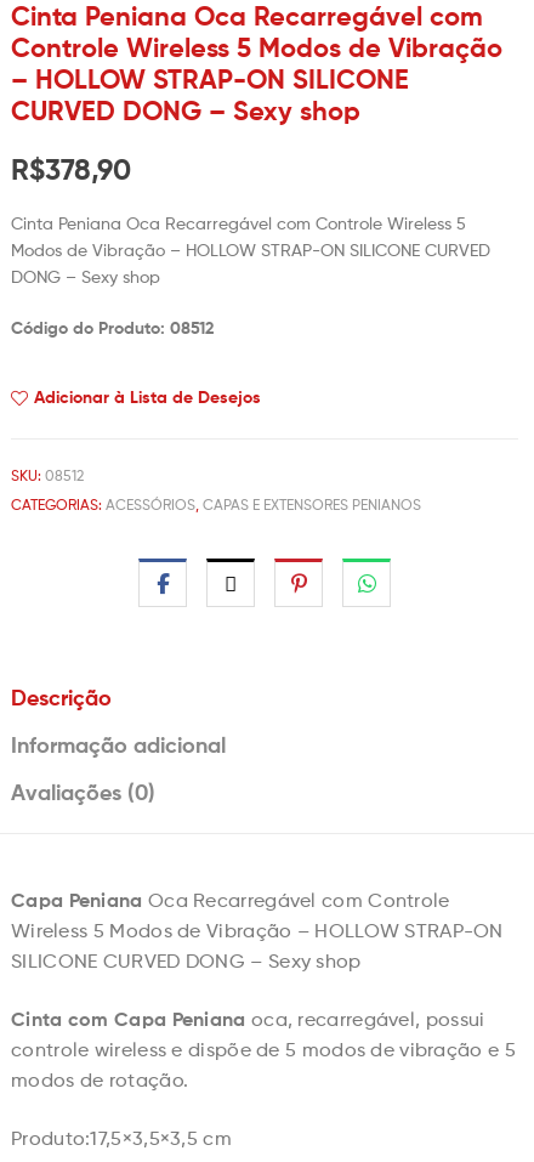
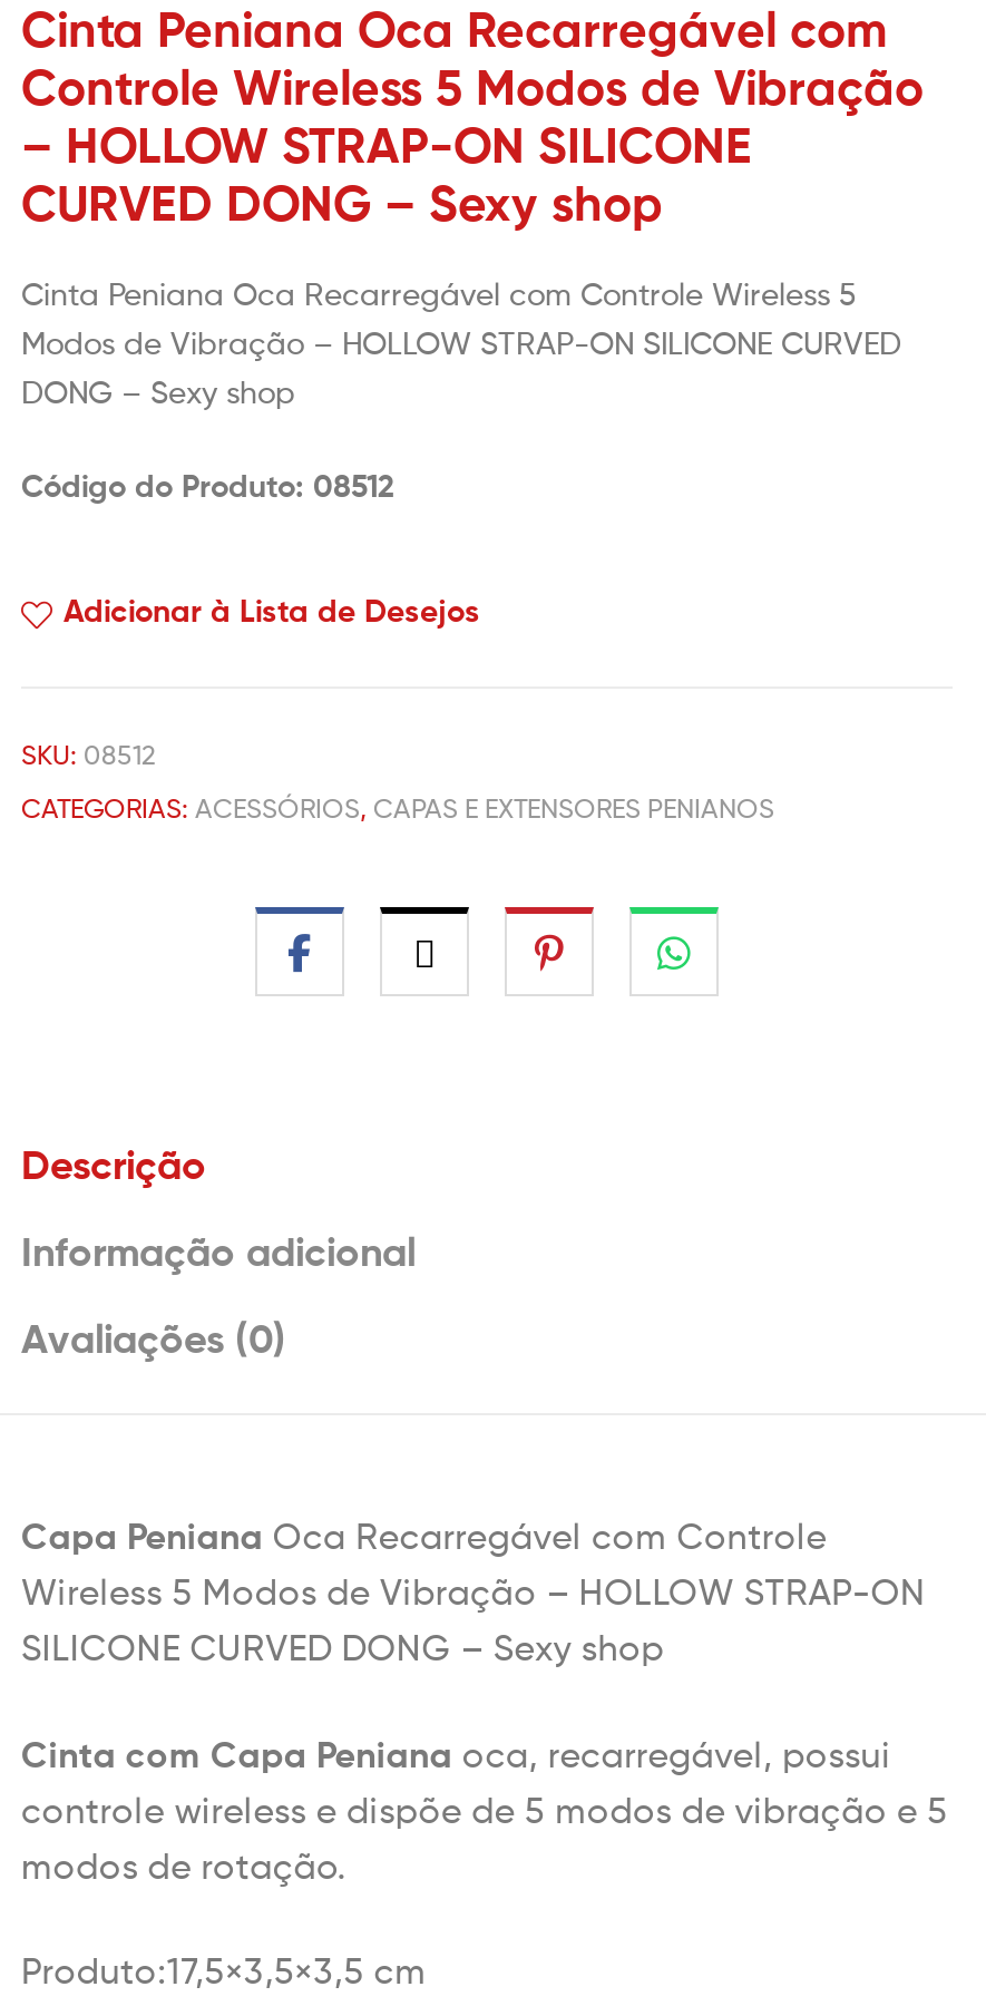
[11,152,131,187] R$378,90 -> none

